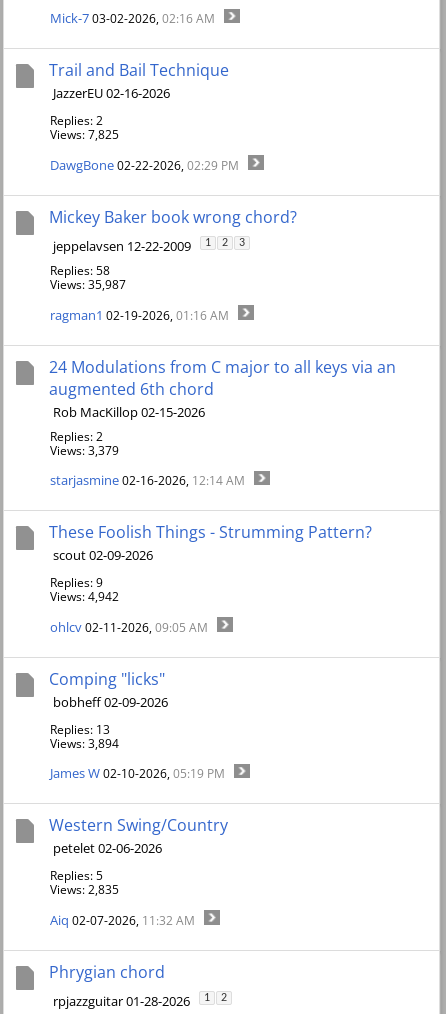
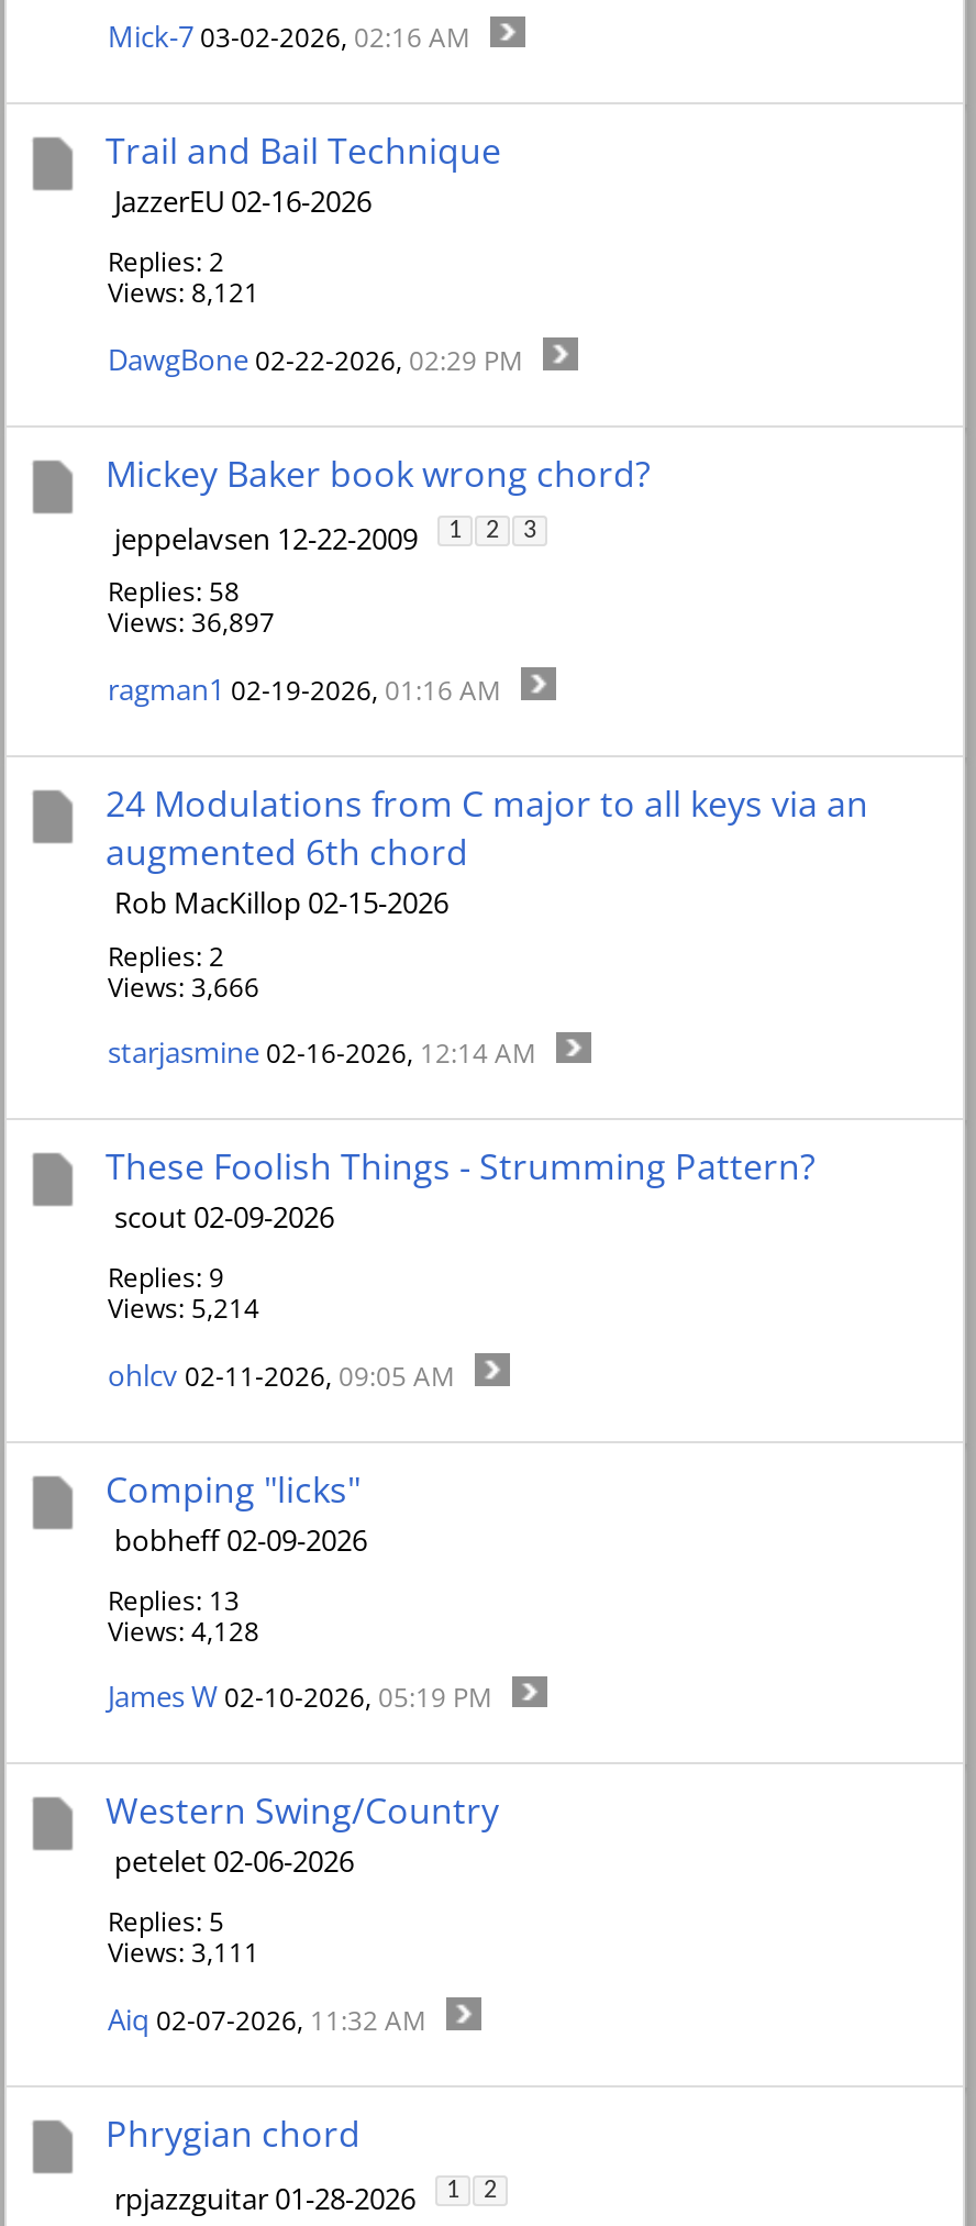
[50,126,119,143] Views: 7,825 -> [108,274,259,312] Views: 8,121
[50,276,126,293] Views: 35,987 -> [108,604,275,641] Views: 36,897
[50,442,119,459] Views: 3,379 -> [108,968,259,1005] Views: 3,666
[50,588,119,605] Views: 4,942 -> [108,1290,259,1327] Views: 5,214
[50,735,119,752] Views: 3,894 -> [108,1612,259,1649] Views: 4,128
[50,881,119,898] Views: 2,835 -> [108,1934,259,1971] Views: 3,111

